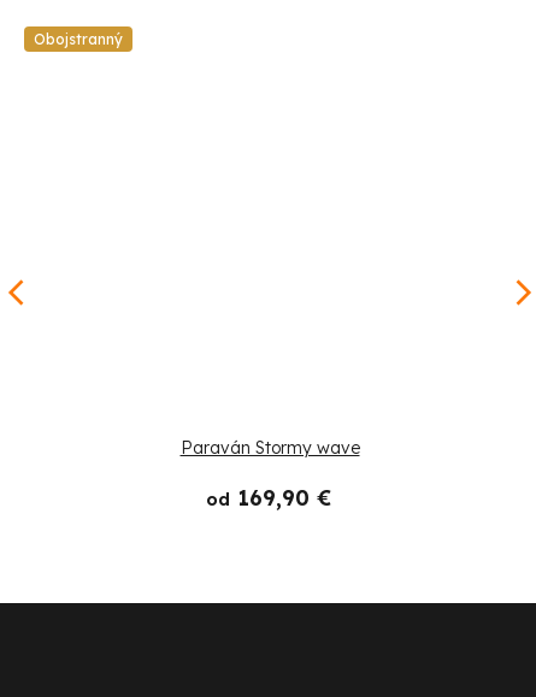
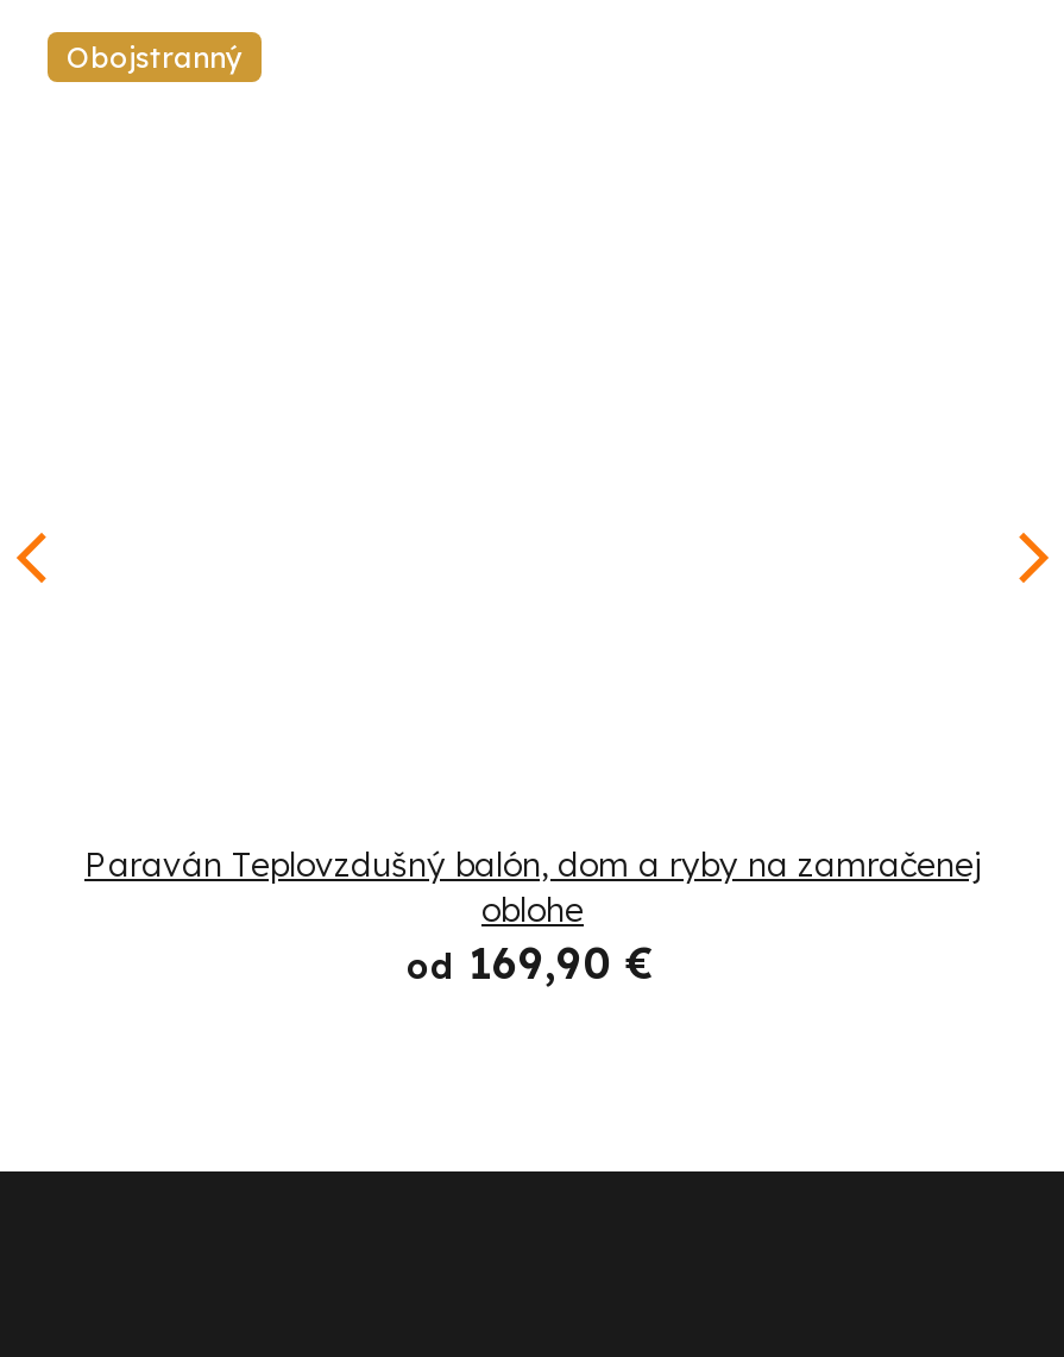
[180,437,360,459] Paraván Stormy wave -> [84,843,981,931] Paraván Teplovzdušný balón, dom a ryby na zamračenej | oblohe

